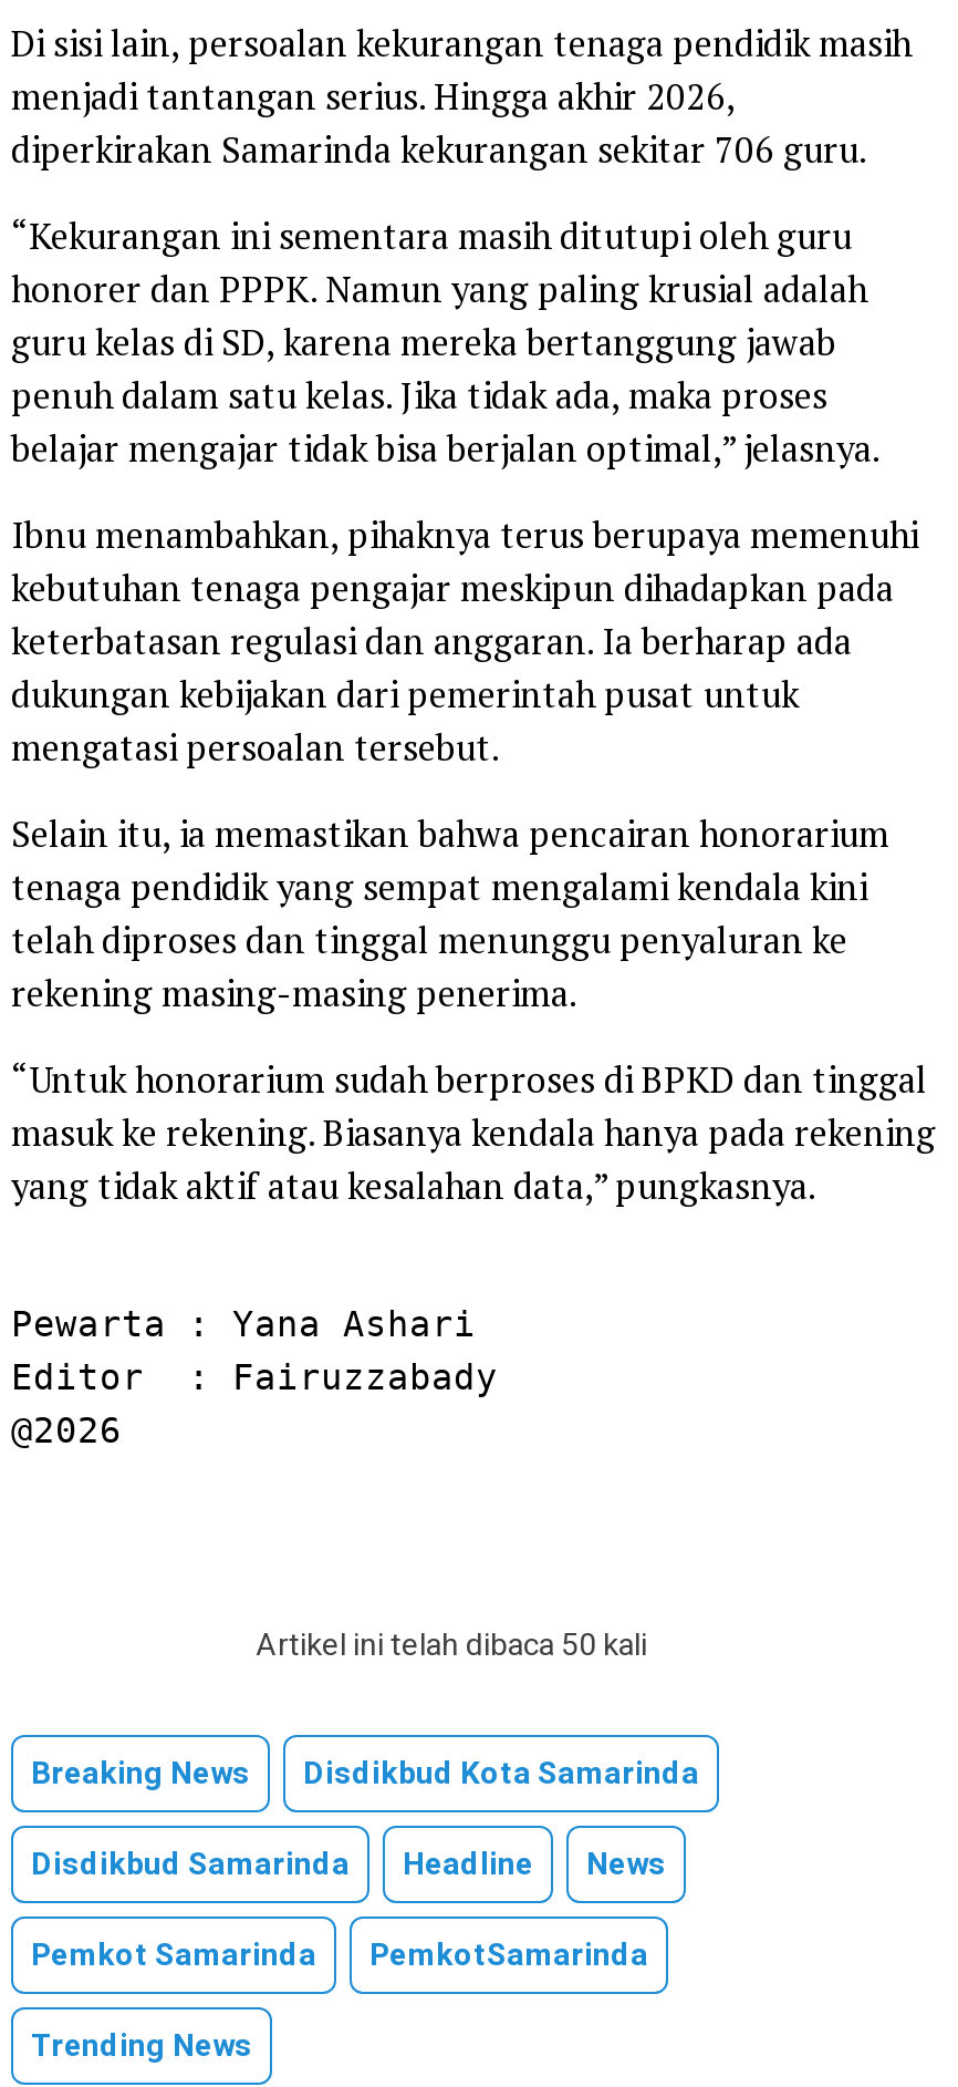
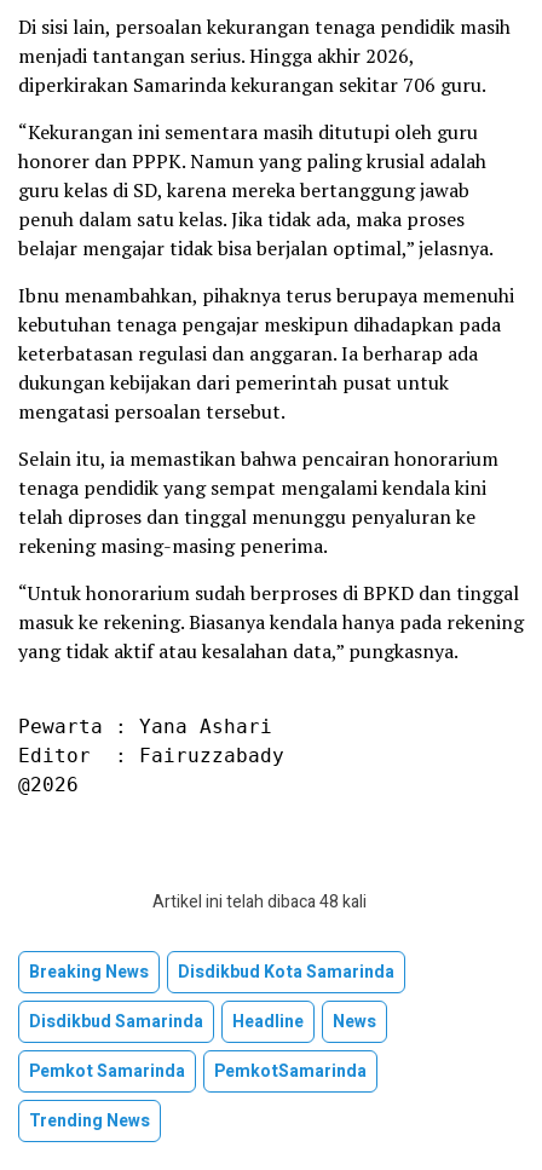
[256,1621,647,1667] Artikel ini telah dibaca 50 kali -> [152,890,366,915] Artikel ini telah dibaca 48 kali

